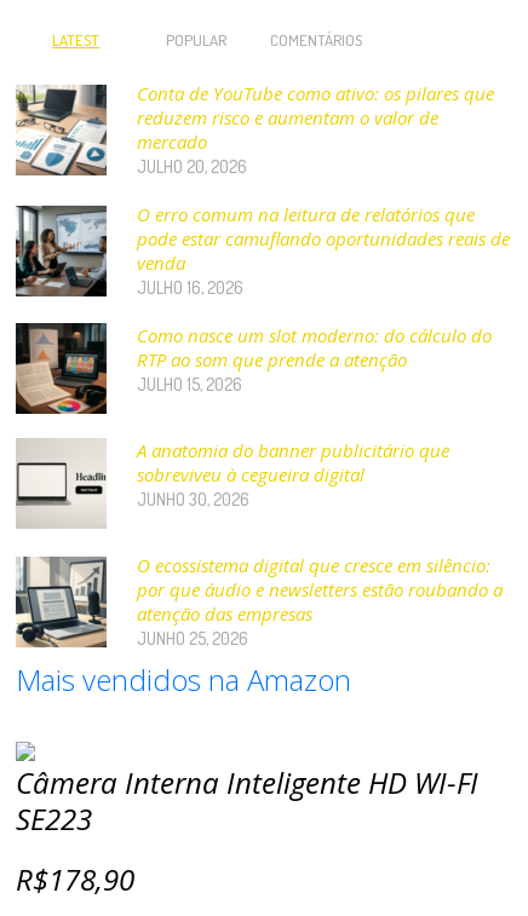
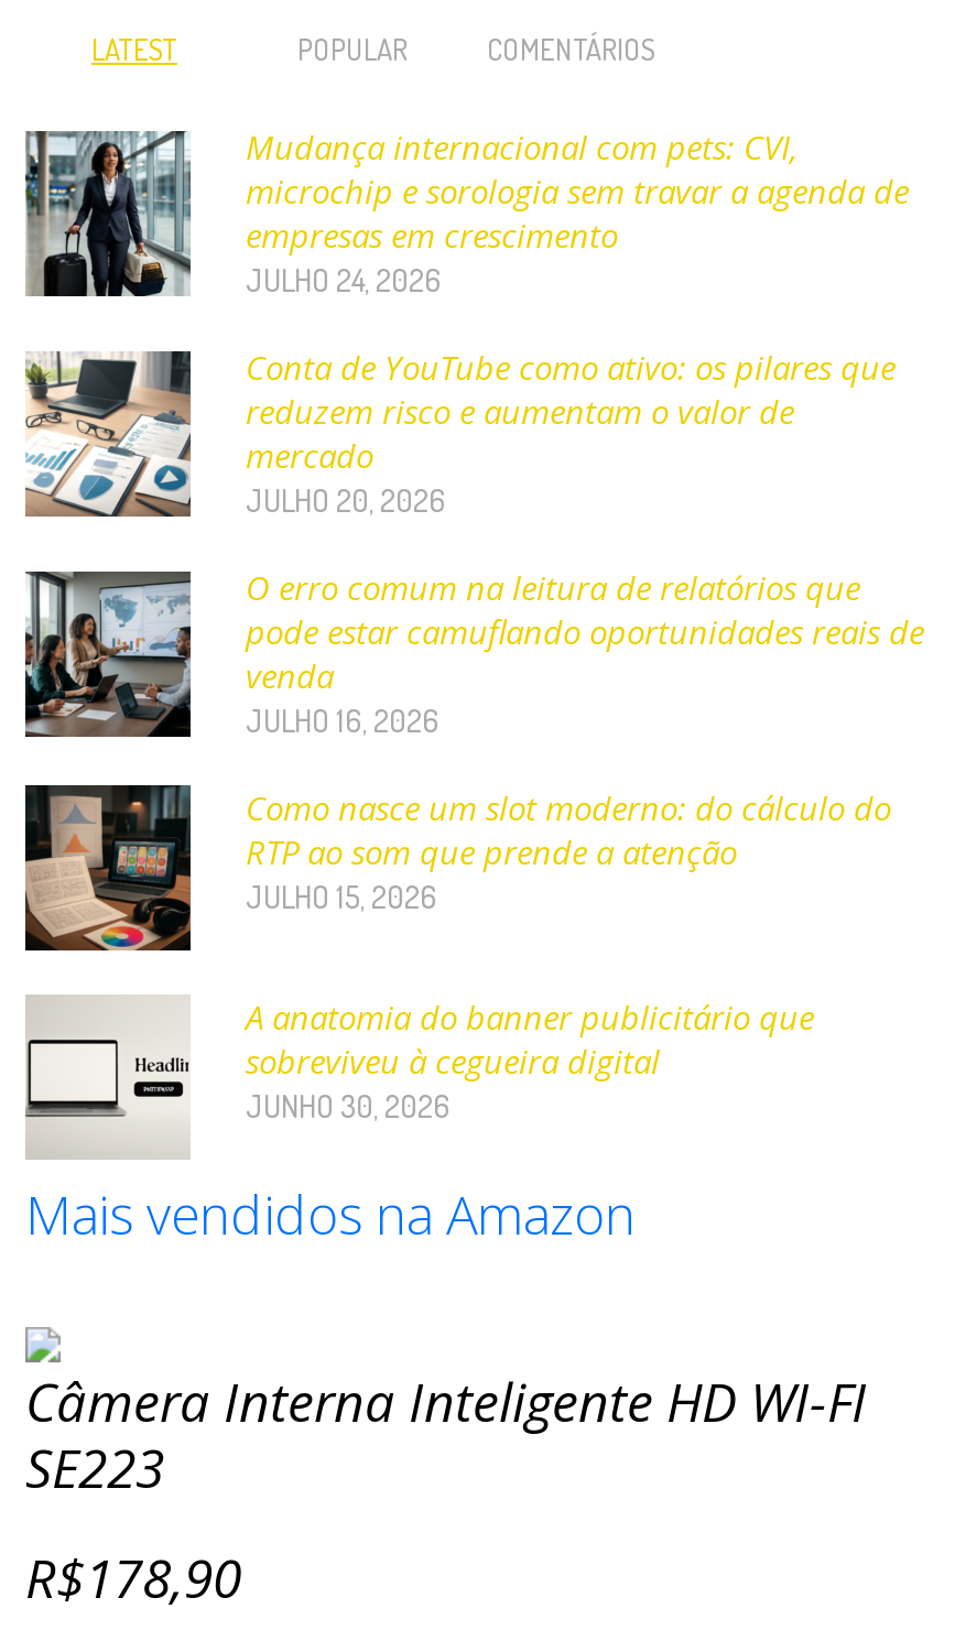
none -> [23,125,909,299] [image] | Mudança internacional com pets: CVI, | microchip e sorologia sem travar a agenda de | empresas em crescimento | JULHO 24, 2026
moved [15,82,510,510] -> [23,346,924,1125]: [image] | Conta de YouTube como ativo: os pilares que | reduzem risco e aumentam o valor de | ... | sobreviveu à cegueira digital | JUNHO 30, 2026
[16,553,503,649] [image] | O ecossistema digital que cresce em silêncio: | por que áudio e newsletters estão roubando a | atenção das empresas | JUNHO 25, 2026 -> none

